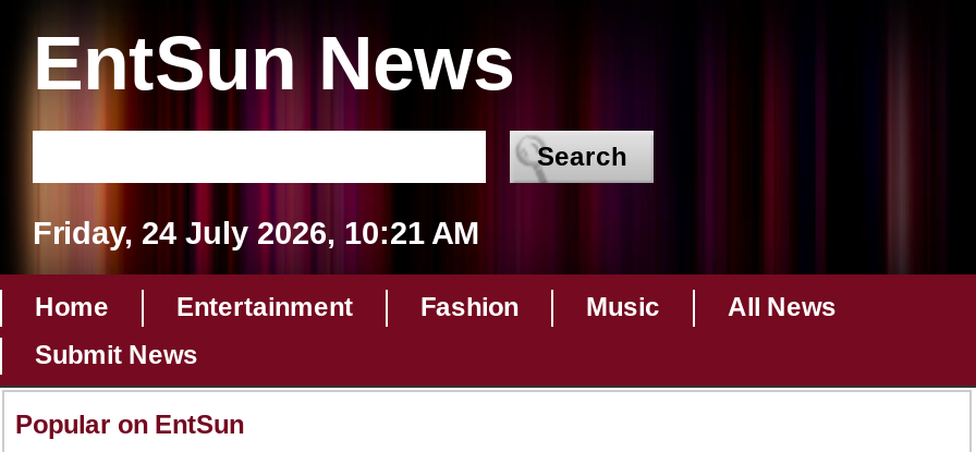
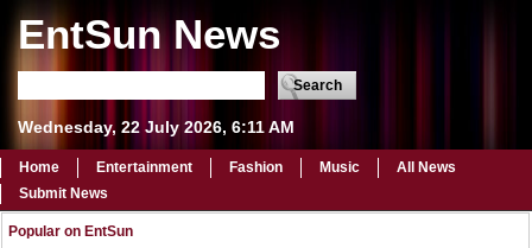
[33,216,479,251] Friday, 24 July 2026, 10:21 AM -> [18,117,294,136] Wednesday, 22 July 2026, 6:11 AM

